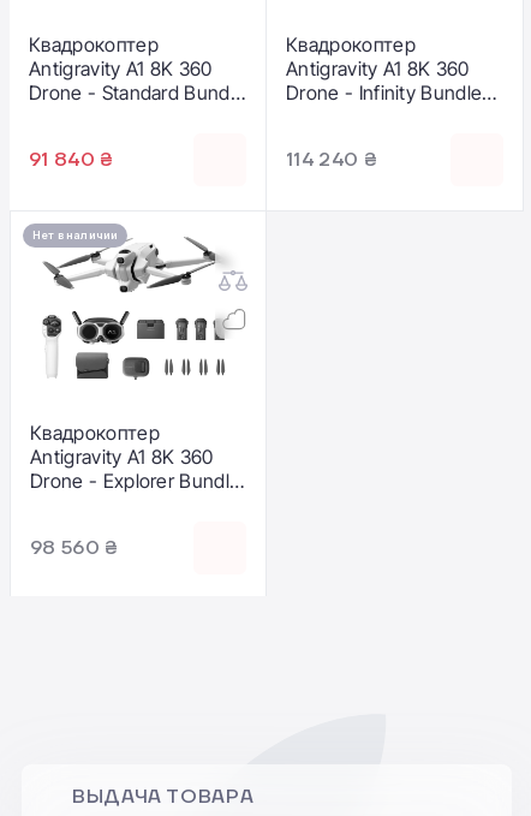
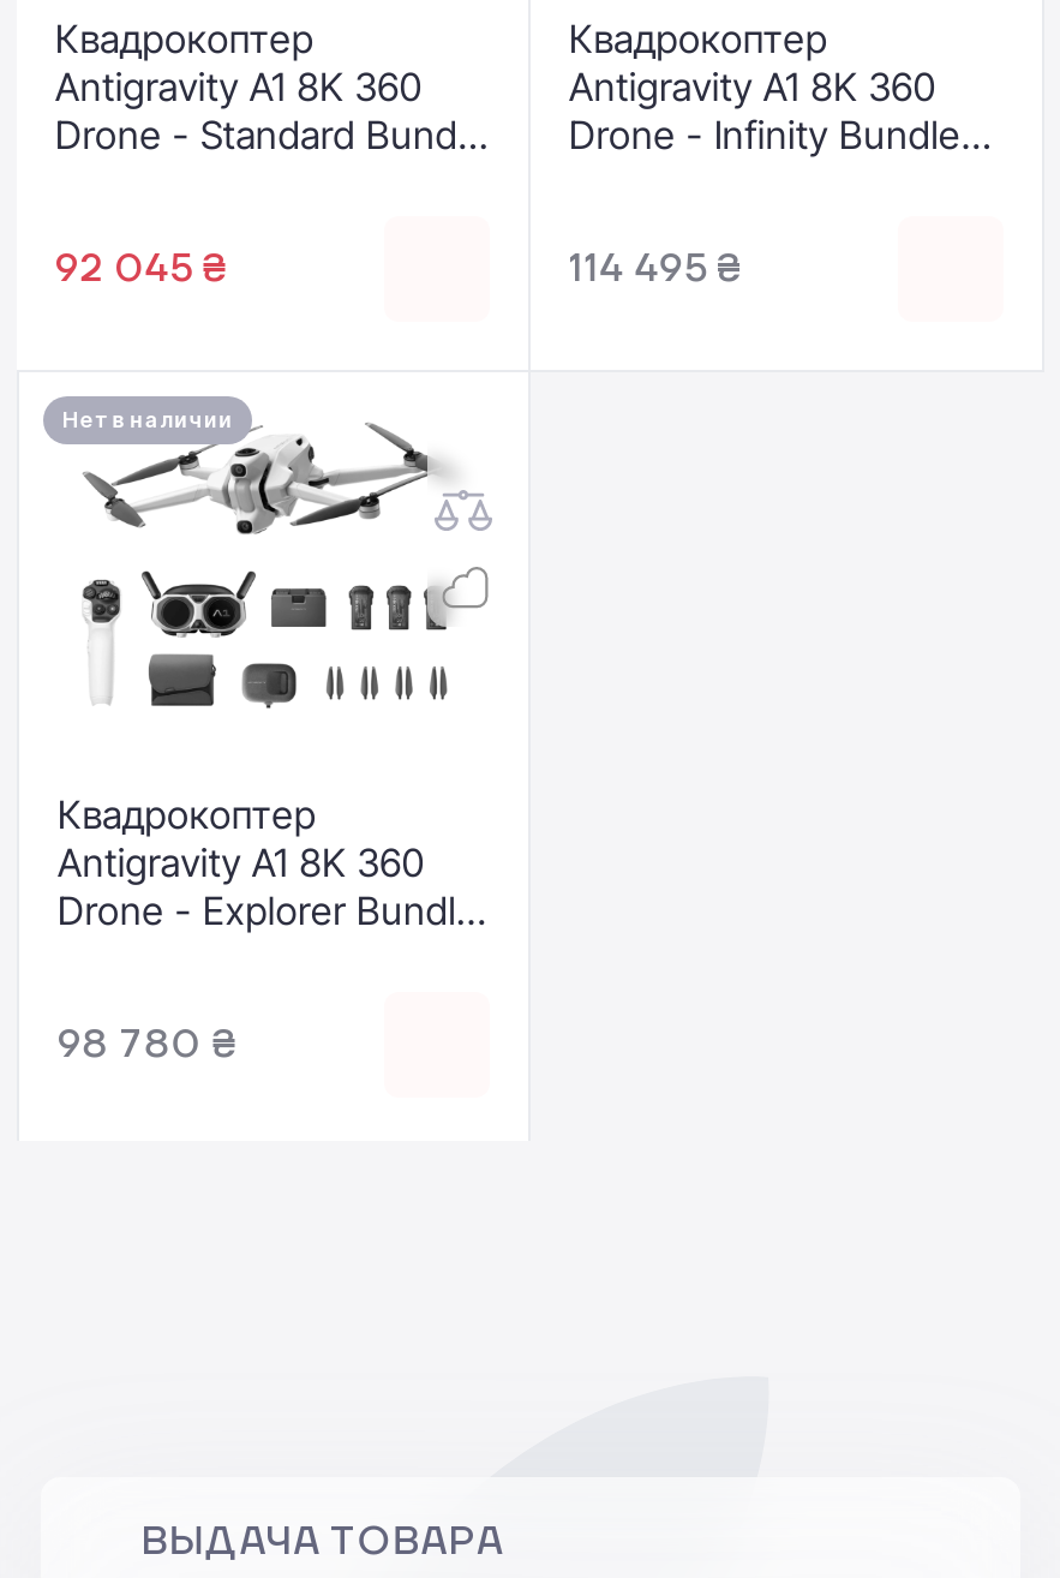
[29,148,114,172] 91 840 ₴ -> [55,245,230,293] 92 045 ₴
[286,148,377,172] 114 240 ₴ -> [569,245,744,293] 114 495 ₴
[30,536,118,560] 98 560 ₴ -> [58,1021,239,1069] 98 780 ₴

